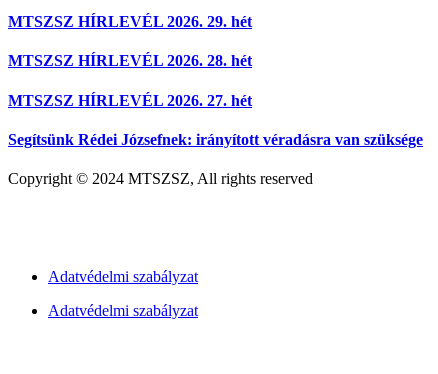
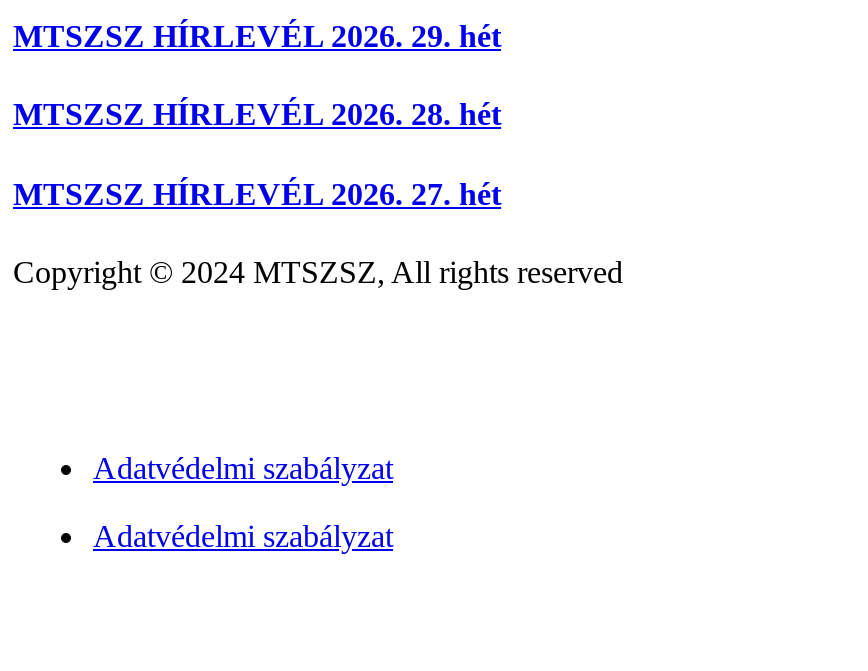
[8,131,423,148] Segítsünk Rédei Józsefnek: irányított véradásra van szüksége -> none

